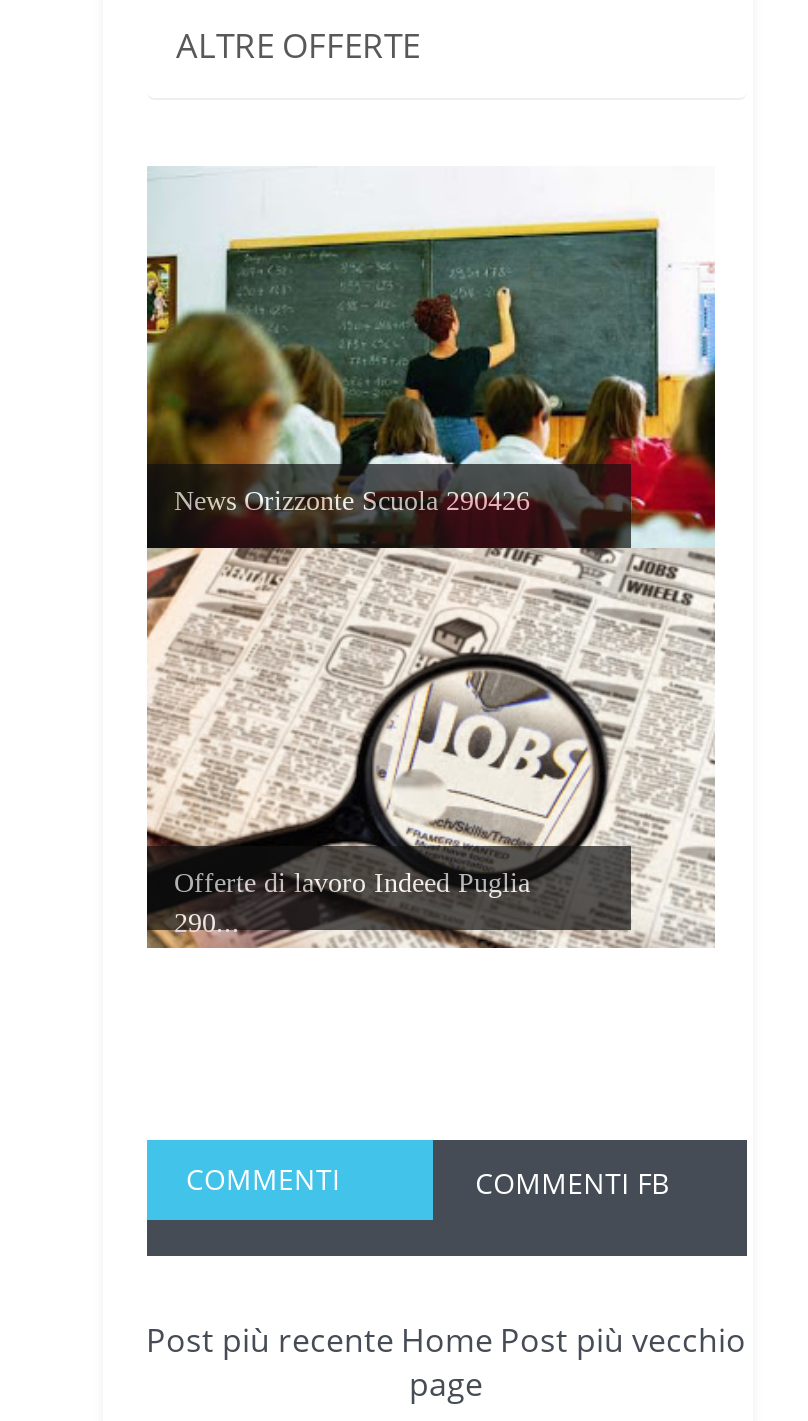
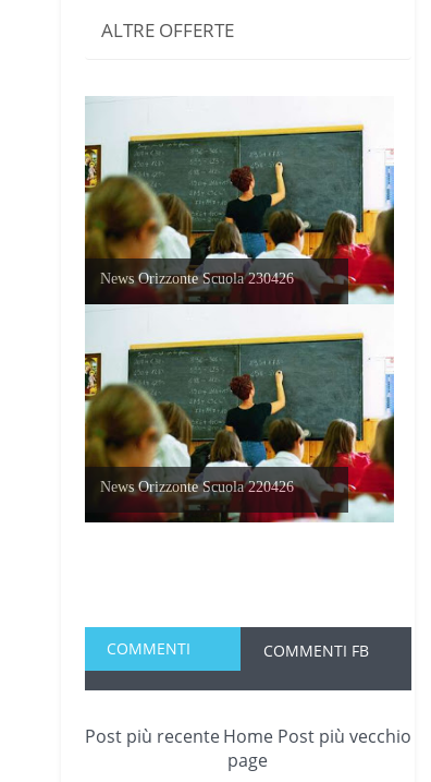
[174,485,530,515] News Orizzonte Scuola 290426 -> [100,270,293,286] News Orizzonte Scuola 230426
[145,548,717,950] [image] | Offerte di lavoro Indeed Puglia | 290... -> [84,303,395,524] [image] | News Orizzonte Scuola 220426

